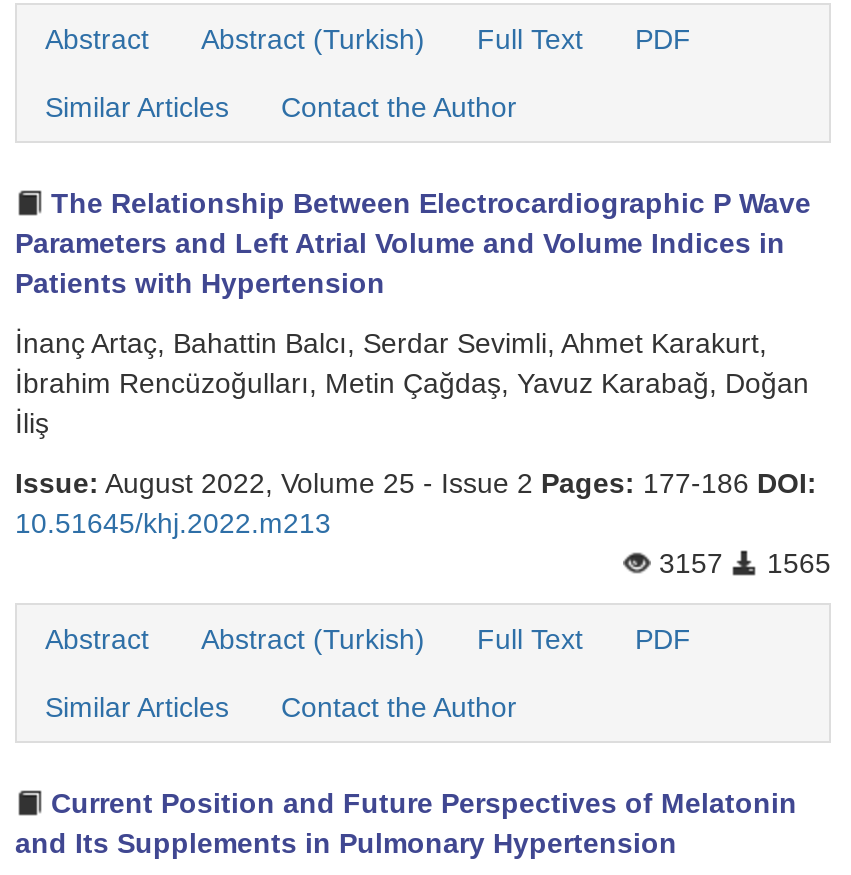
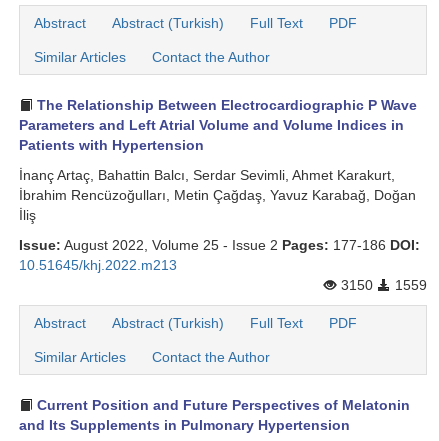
[651,547,731,579] 3157 -> [337,277,377,293] 3150
[759,547,831,579] 1565 -> [391,277,427,293] 1559

